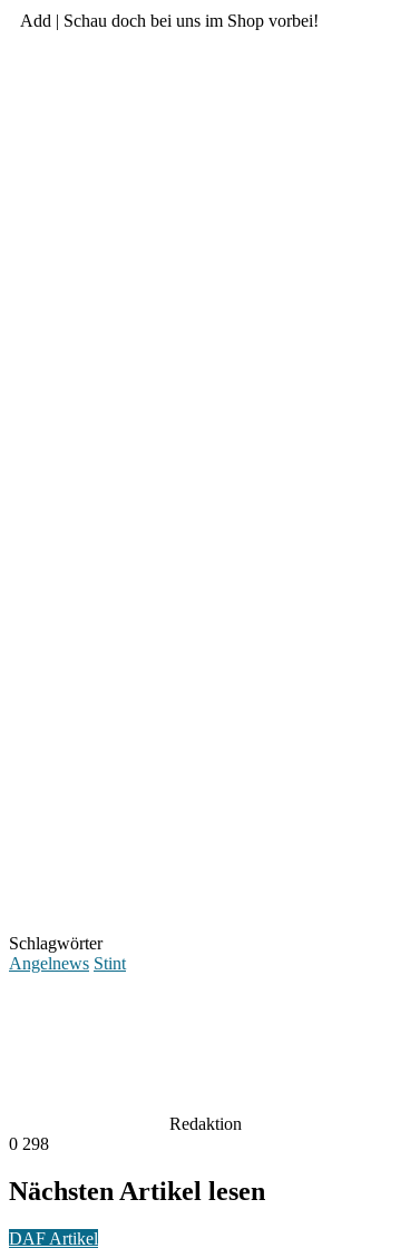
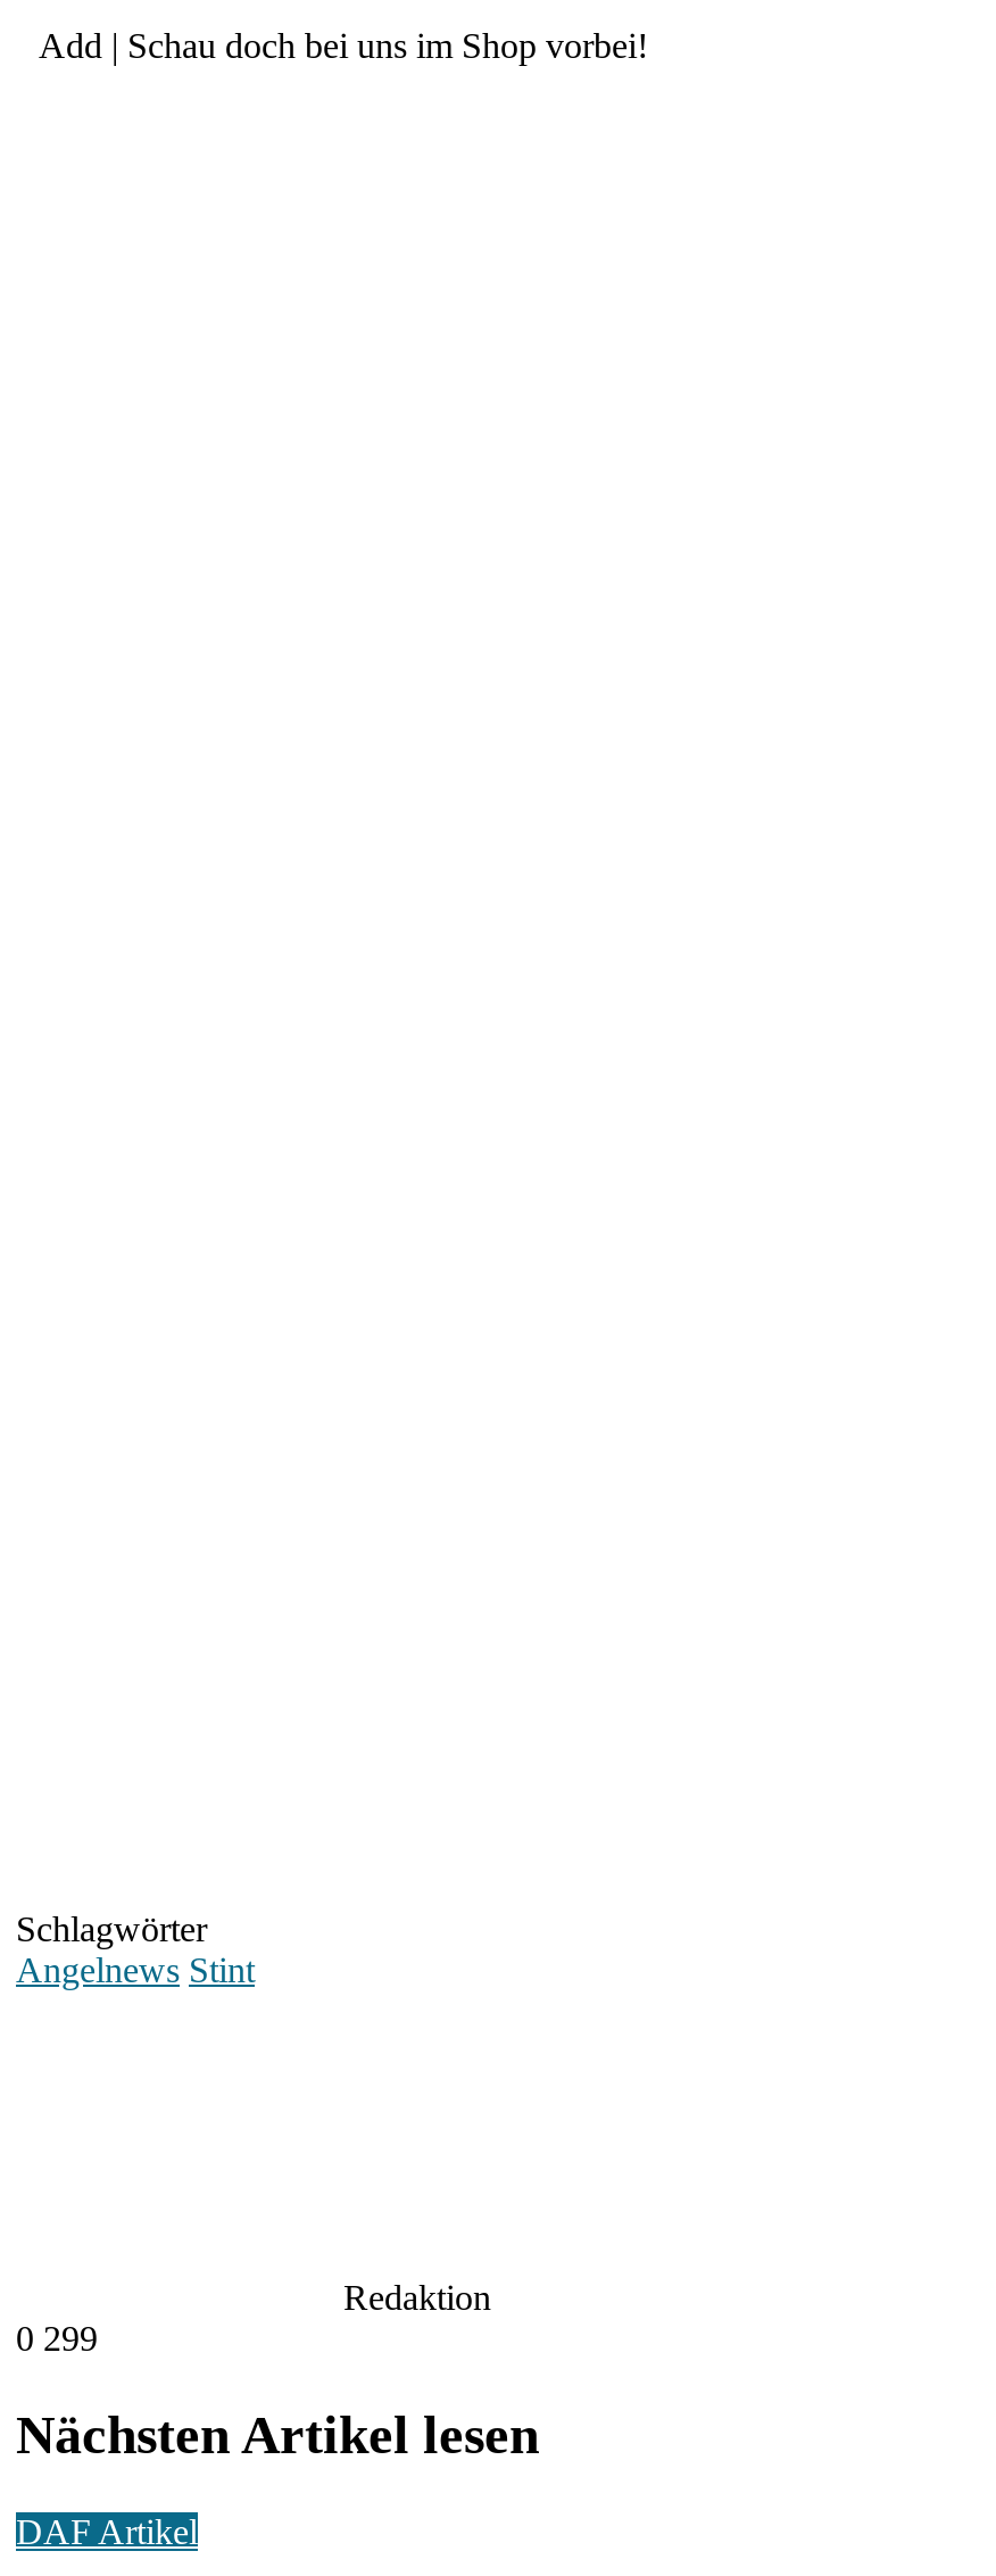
[9,1134,49,1153] 0 298 -> [16,2319,98,2357] 0 299

